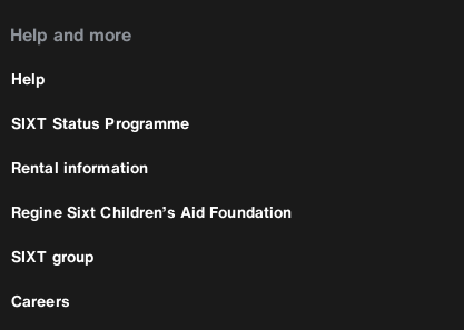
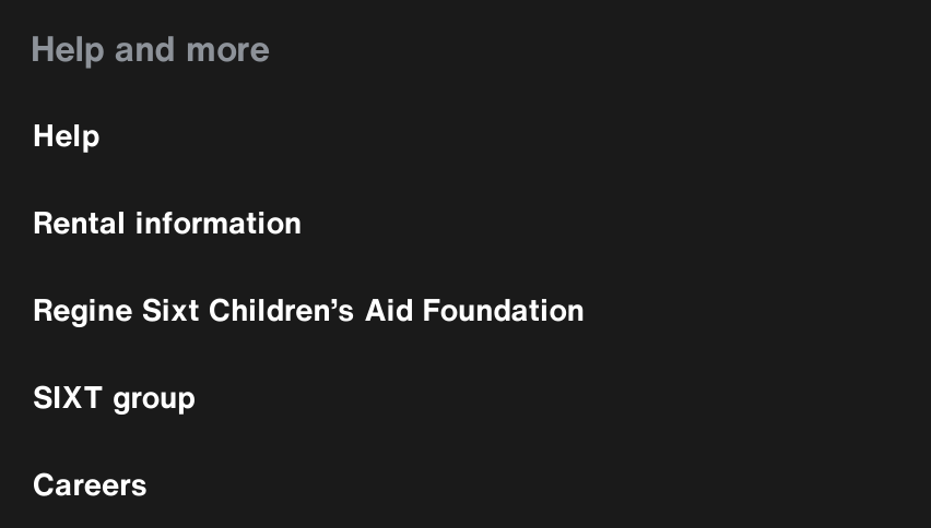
[11,111,190,134] SIXT Status Programme -> none

